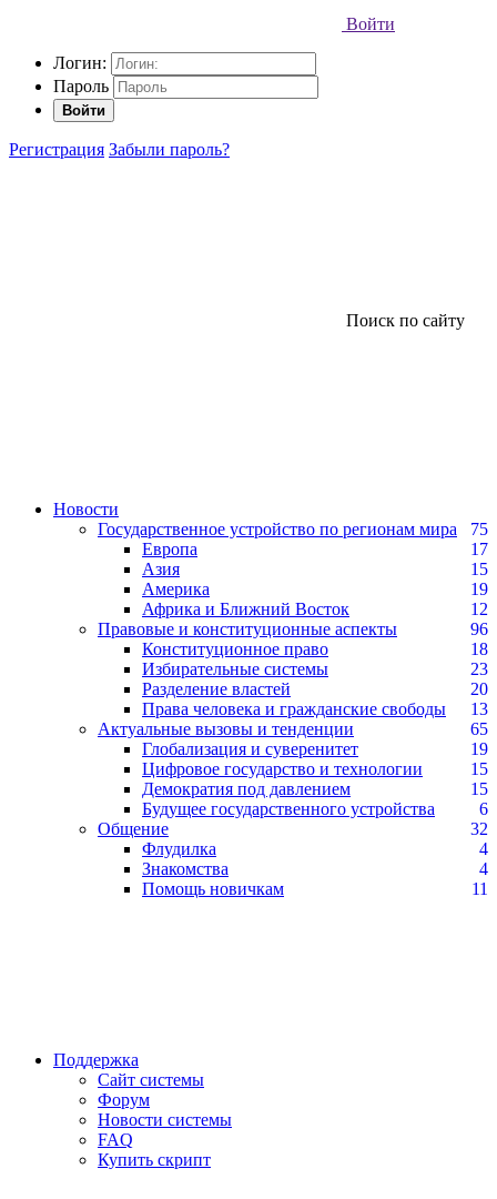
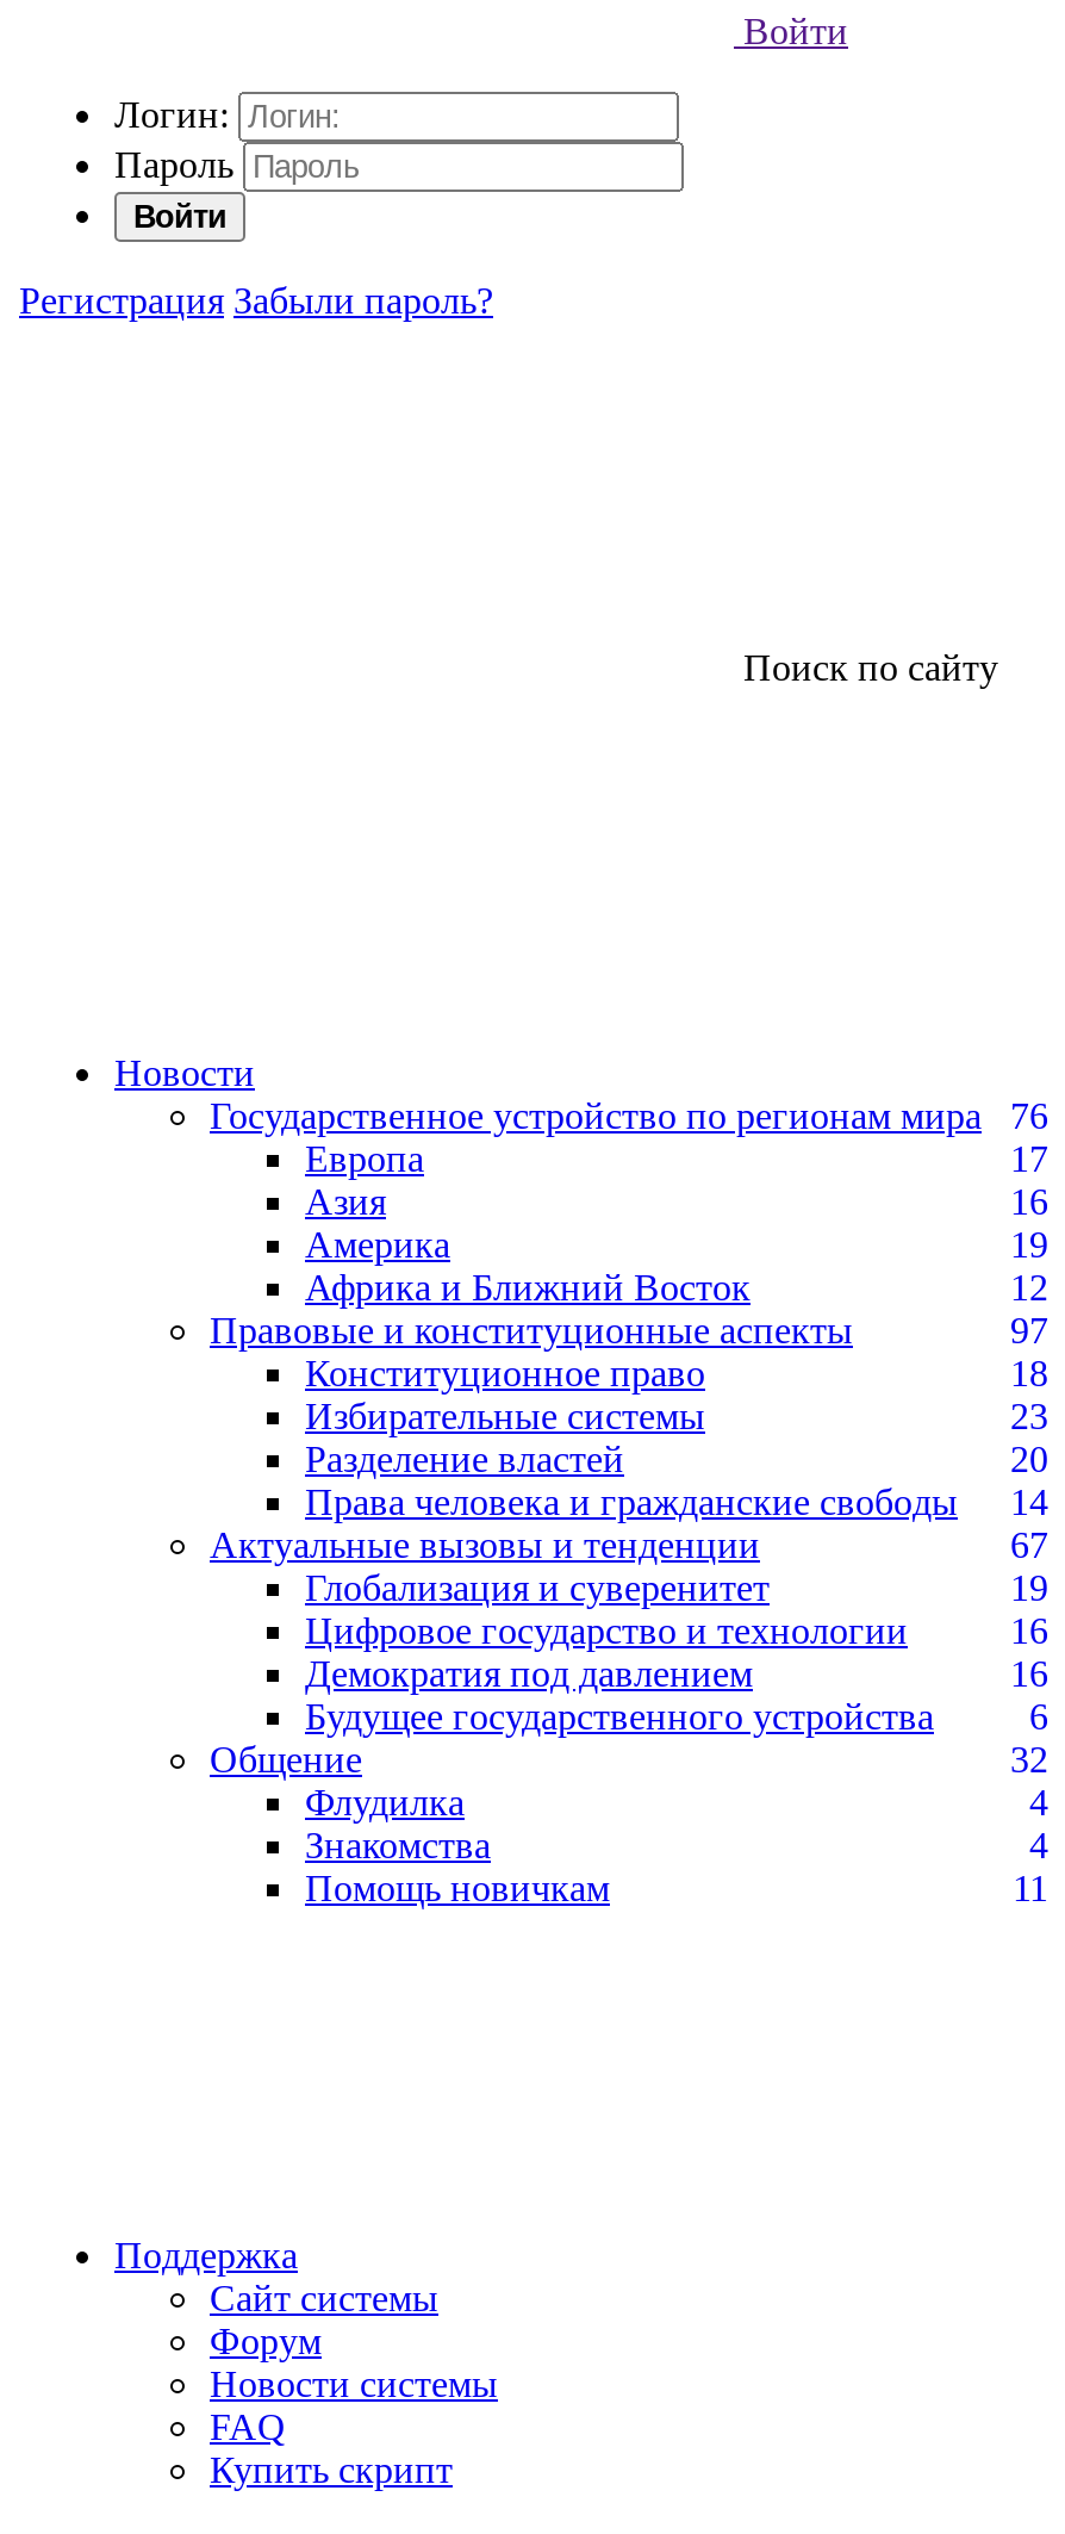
[98,520,488,538] Государственное устройство по регионам мира 75 -> [210,1095,1048,1136] Государственное устройство по регионам мира 76
[470,560,488,578] 15 -> [1010,1181,1048,1222] 16
[470,619,488,638] 96 -> [1010,1310,1048,1350] 97
[142,699,488,718] Права человека и гражданские свободы 13 -> [305,1482,1048,1522] Права человека и гражданские свободы 14
[470,719,488,738] 65 -> [1010,1524,1048,1565] 67
[470,759,488,778] 15 -> [1010,1610,1048,1651] 16
[470,779,488,798] 15 -> [1010,1653,1048,1694] 16

